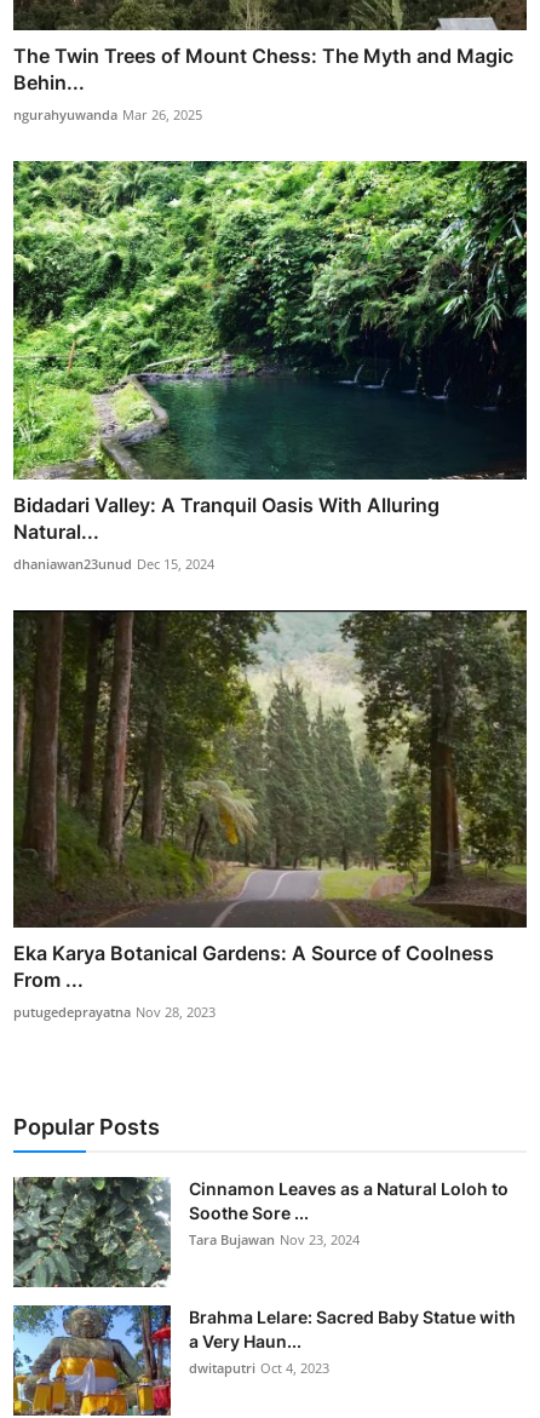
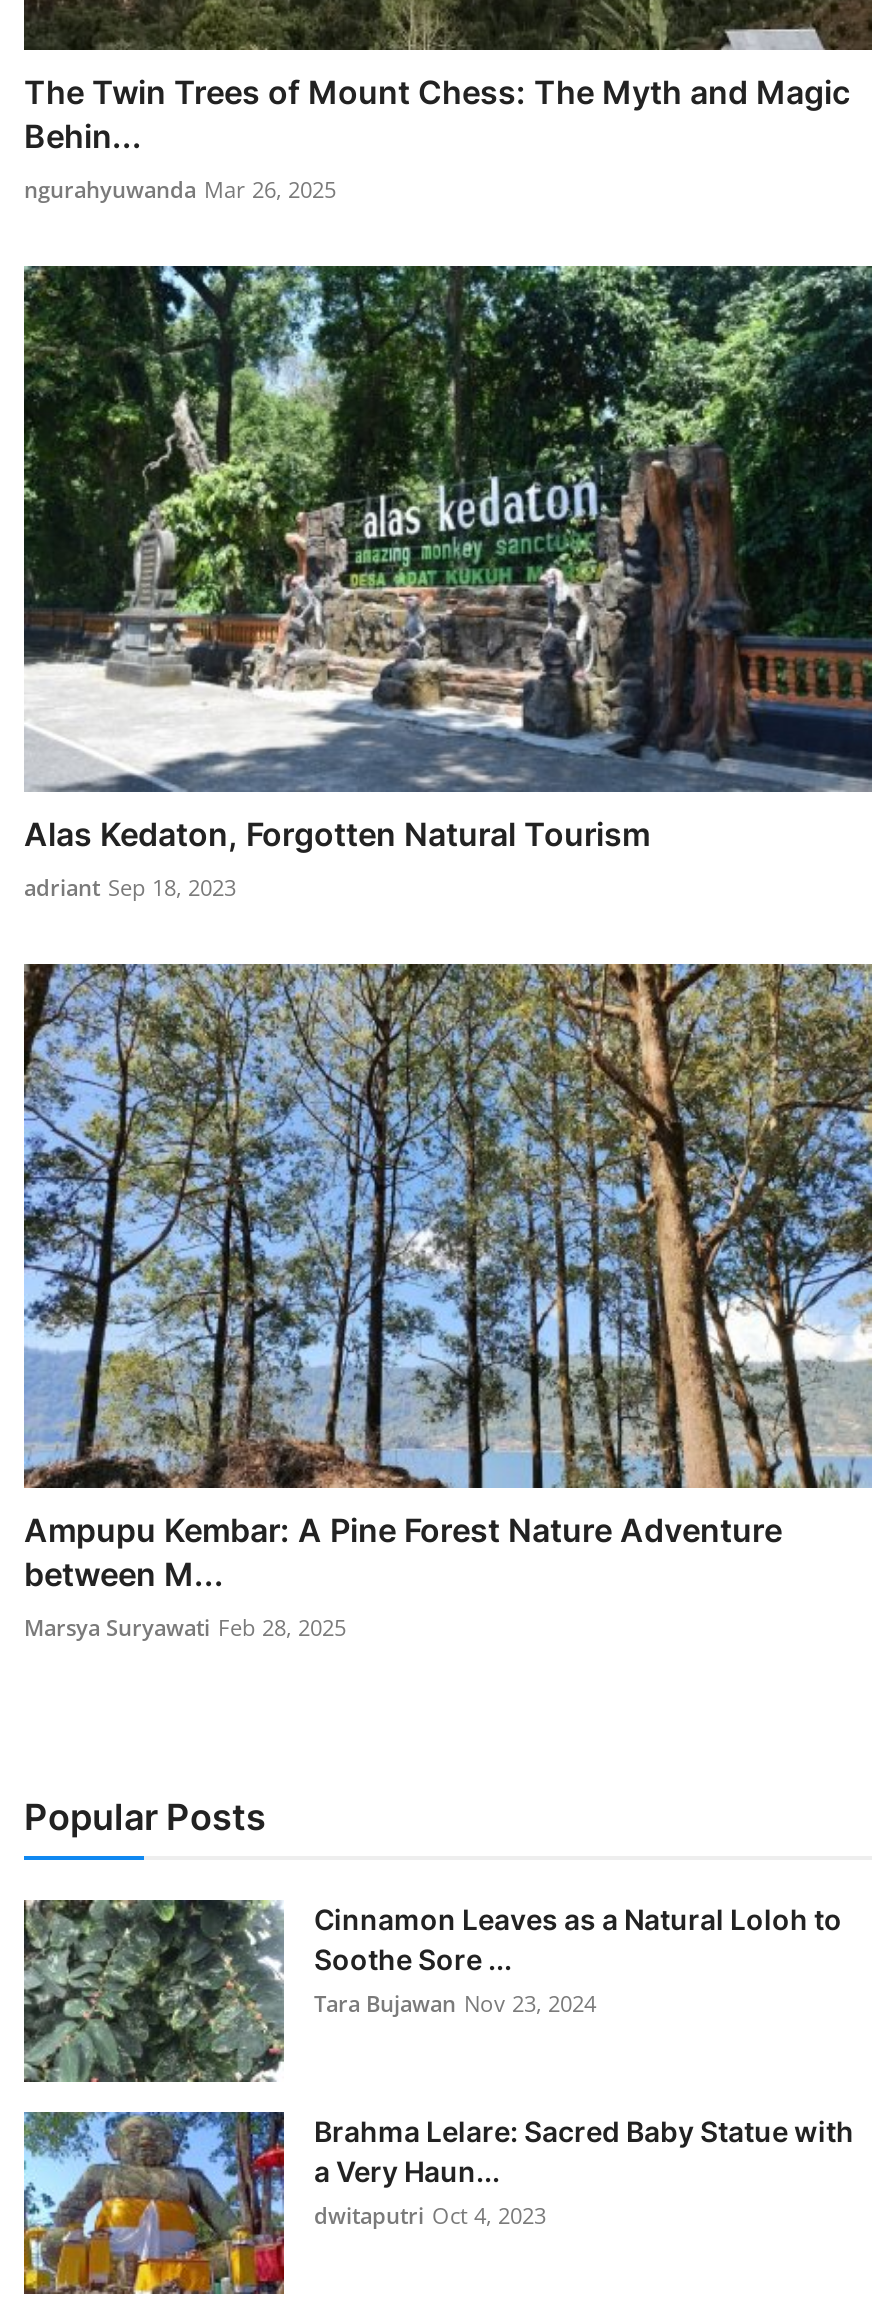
[12,160,528,572] [image] | Bidadari Valley: A Tranquil Oasis With Alluring | Natural... | dhaniawan23unud Dec 15, 2024 -> [22,264,874,901] [image] | Alas Kedaton, Forgotten Natural Tourism | adriant Sep 18, 2023
[12,609,528,1021] [image] | Eka Karya Botanical Gardens: A Source of Coolness | From ... | putugedeprayatna Nov 28, 2023 -> [22,962,874,1642] [image] | Ampupu Kembar: A Pine Forest Nature Adventure | between M... | Marsya Suryawati Feb 28, 2025

